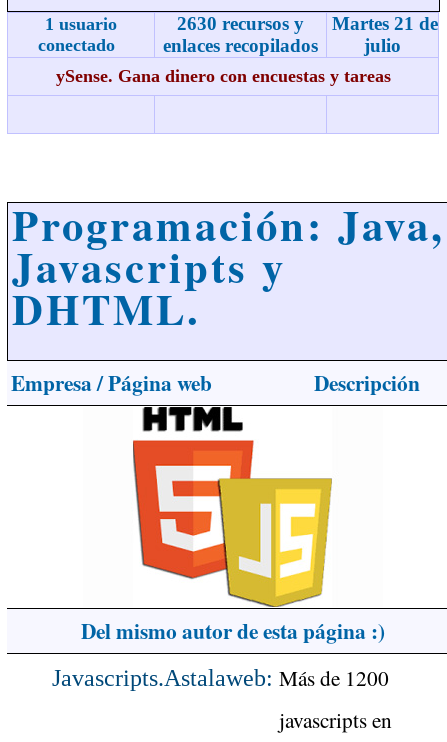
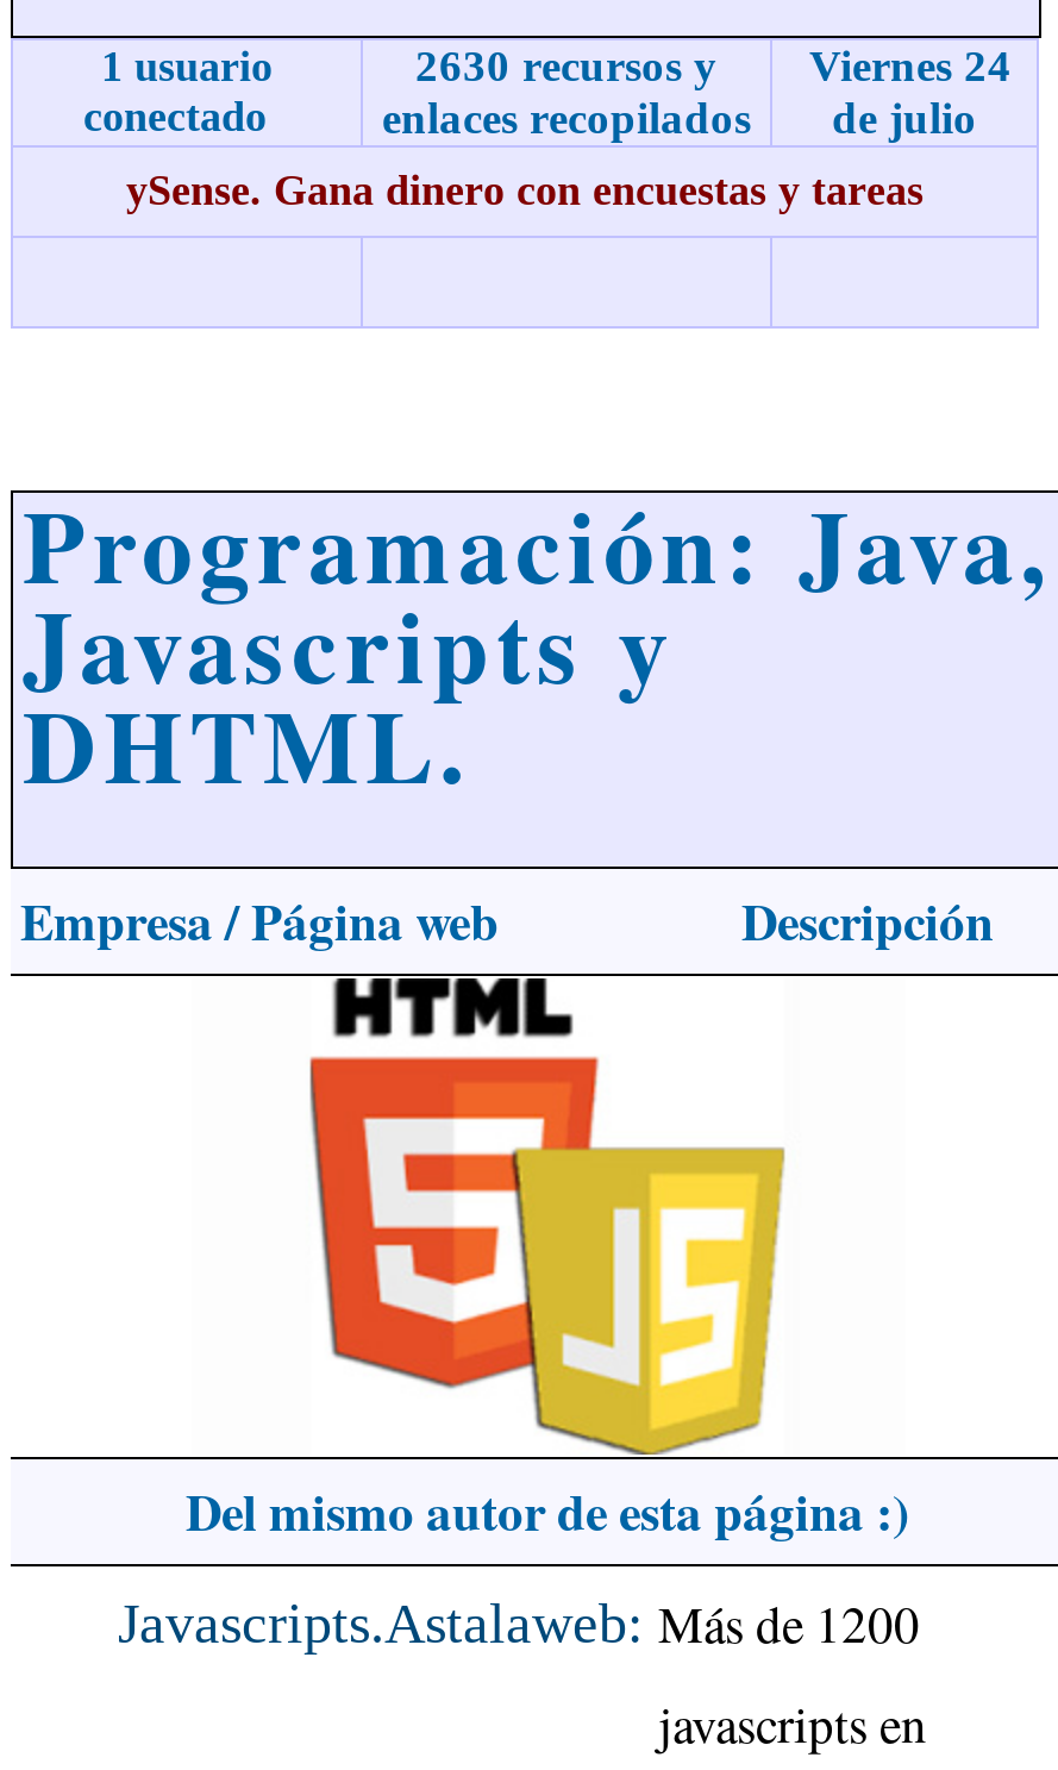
[332,13,438,56] Martes 21 de | julio -> [809,40,1012,143] Viernes 24 | de julio

